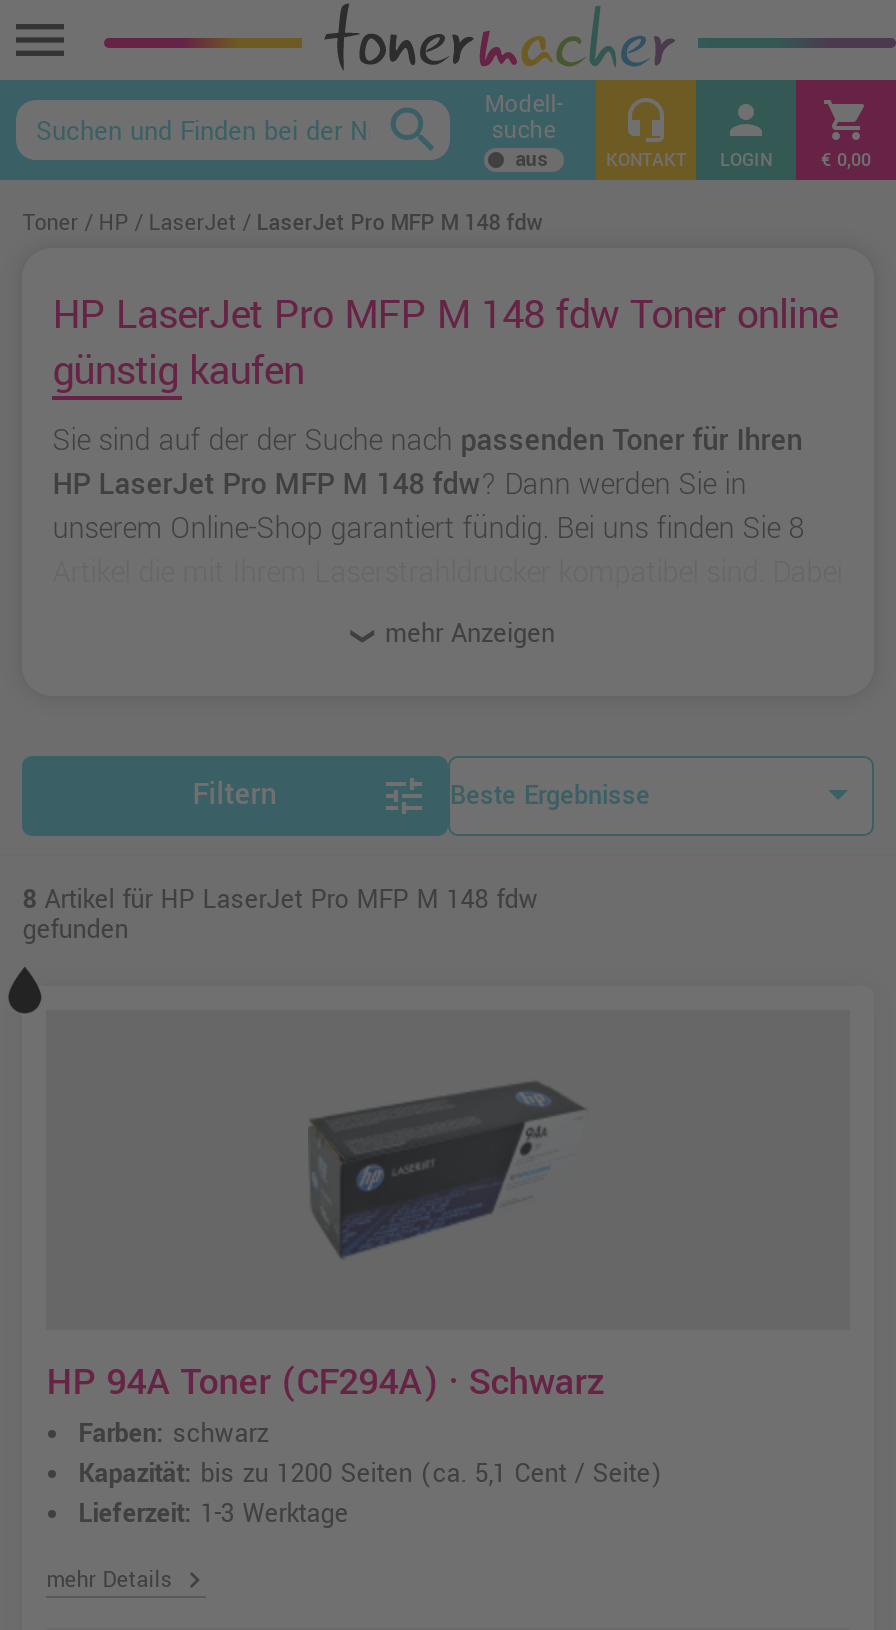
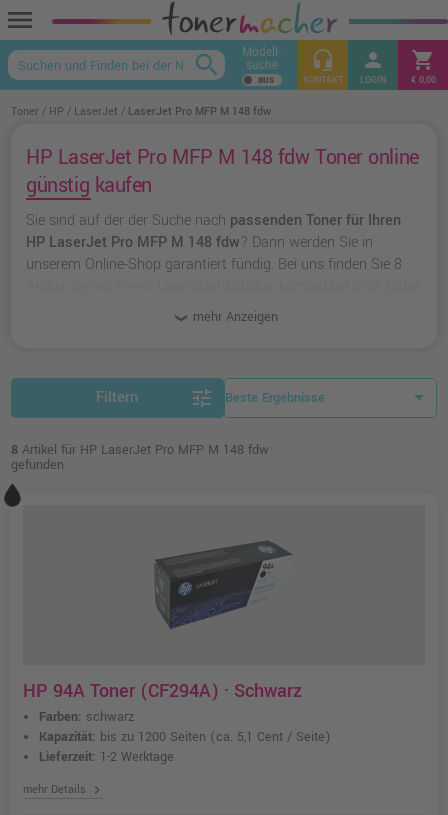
[78,1496,348,1532] Lieferzeit: 1-3 Werktage -> [39,748,174,766] Lieferzeit: 1-2 Werktage

